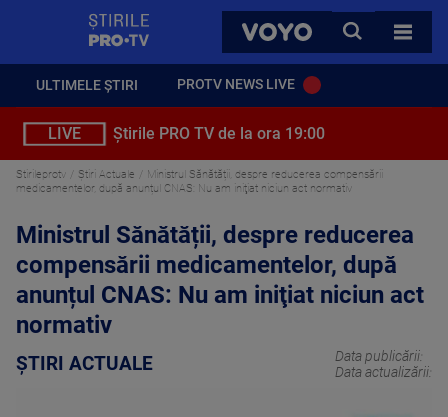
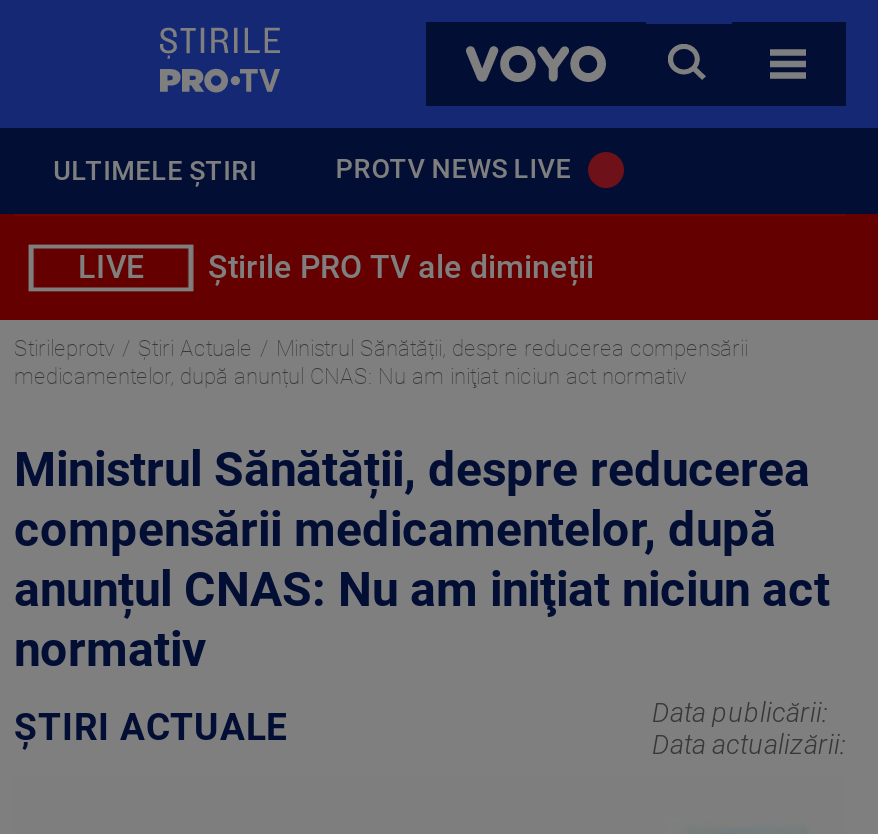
[113,124,325,143] Știrile PRO TV de la ora 19:00 -> [208,248,594,286] Știrile PRO TV ale dimineții

